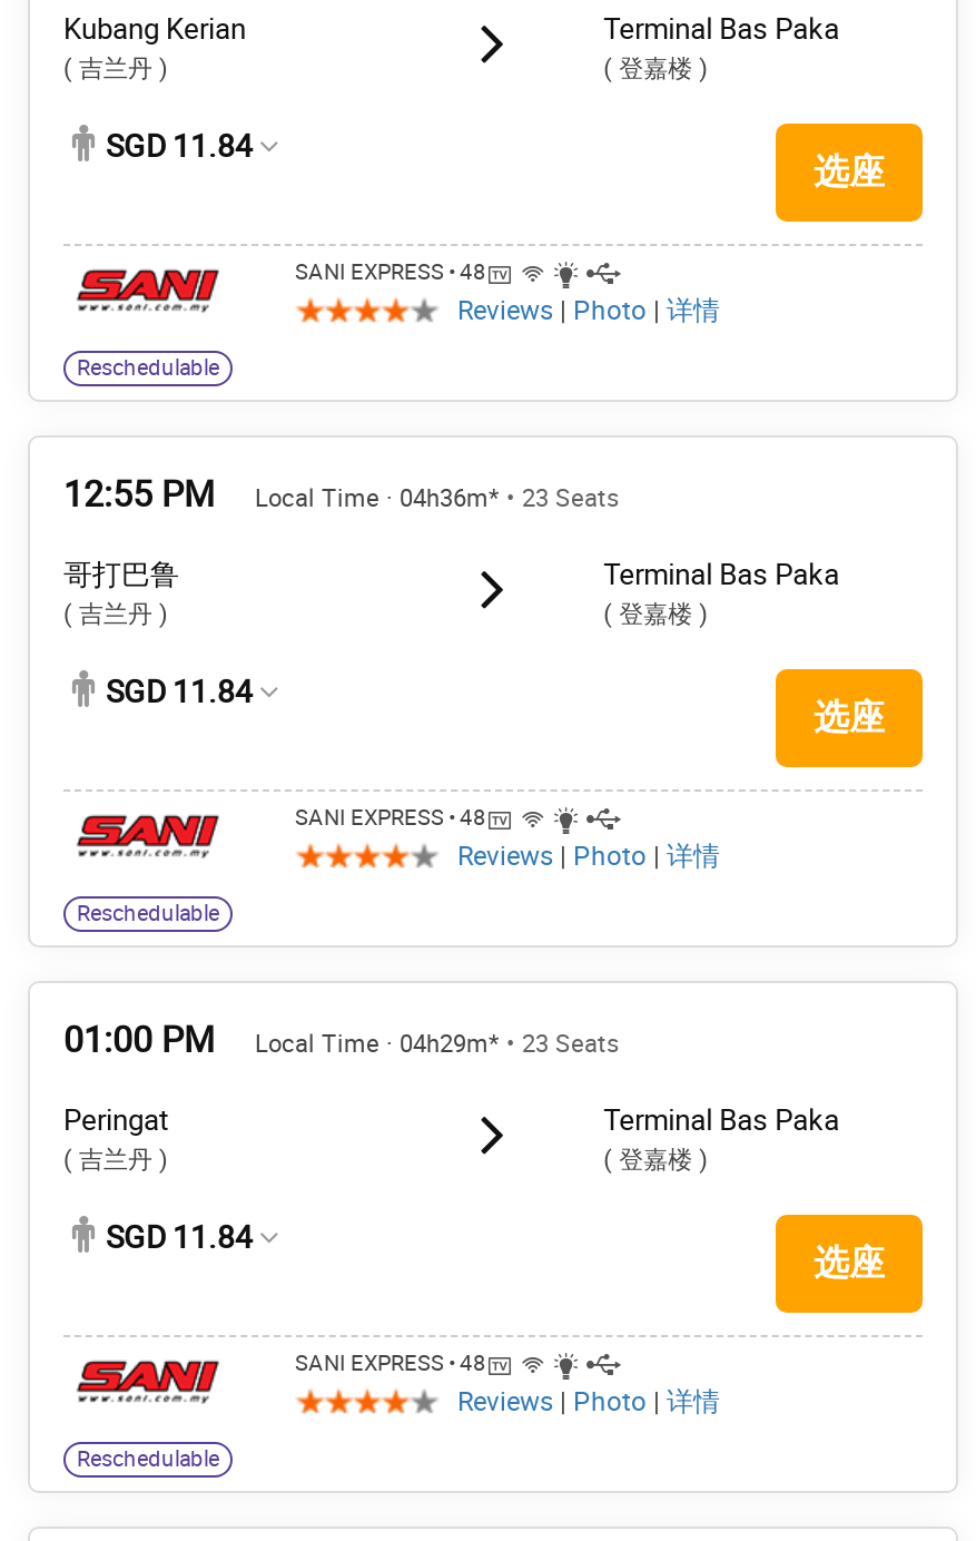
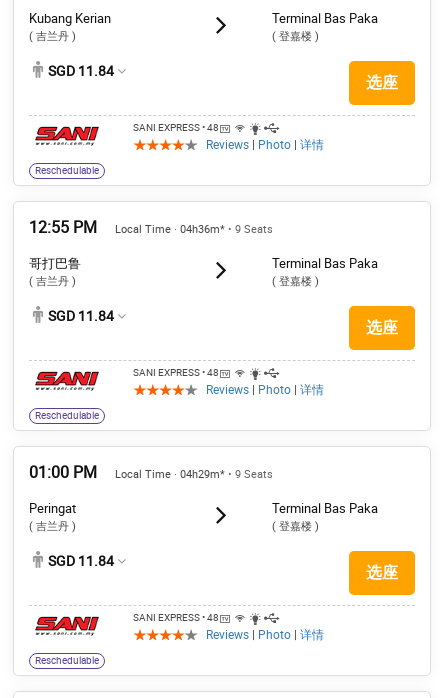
[255,484,620,513] Local Time · 04h36m* • 23 Seats -> [115,223,273,236] Local Time · 04h36m* • 9 Seats
[255,1030,620,1059] Local Time · 04h29m* • 23 Seats -> [115,468,273,481] Local Time · 04h29m* • 9 Seats

